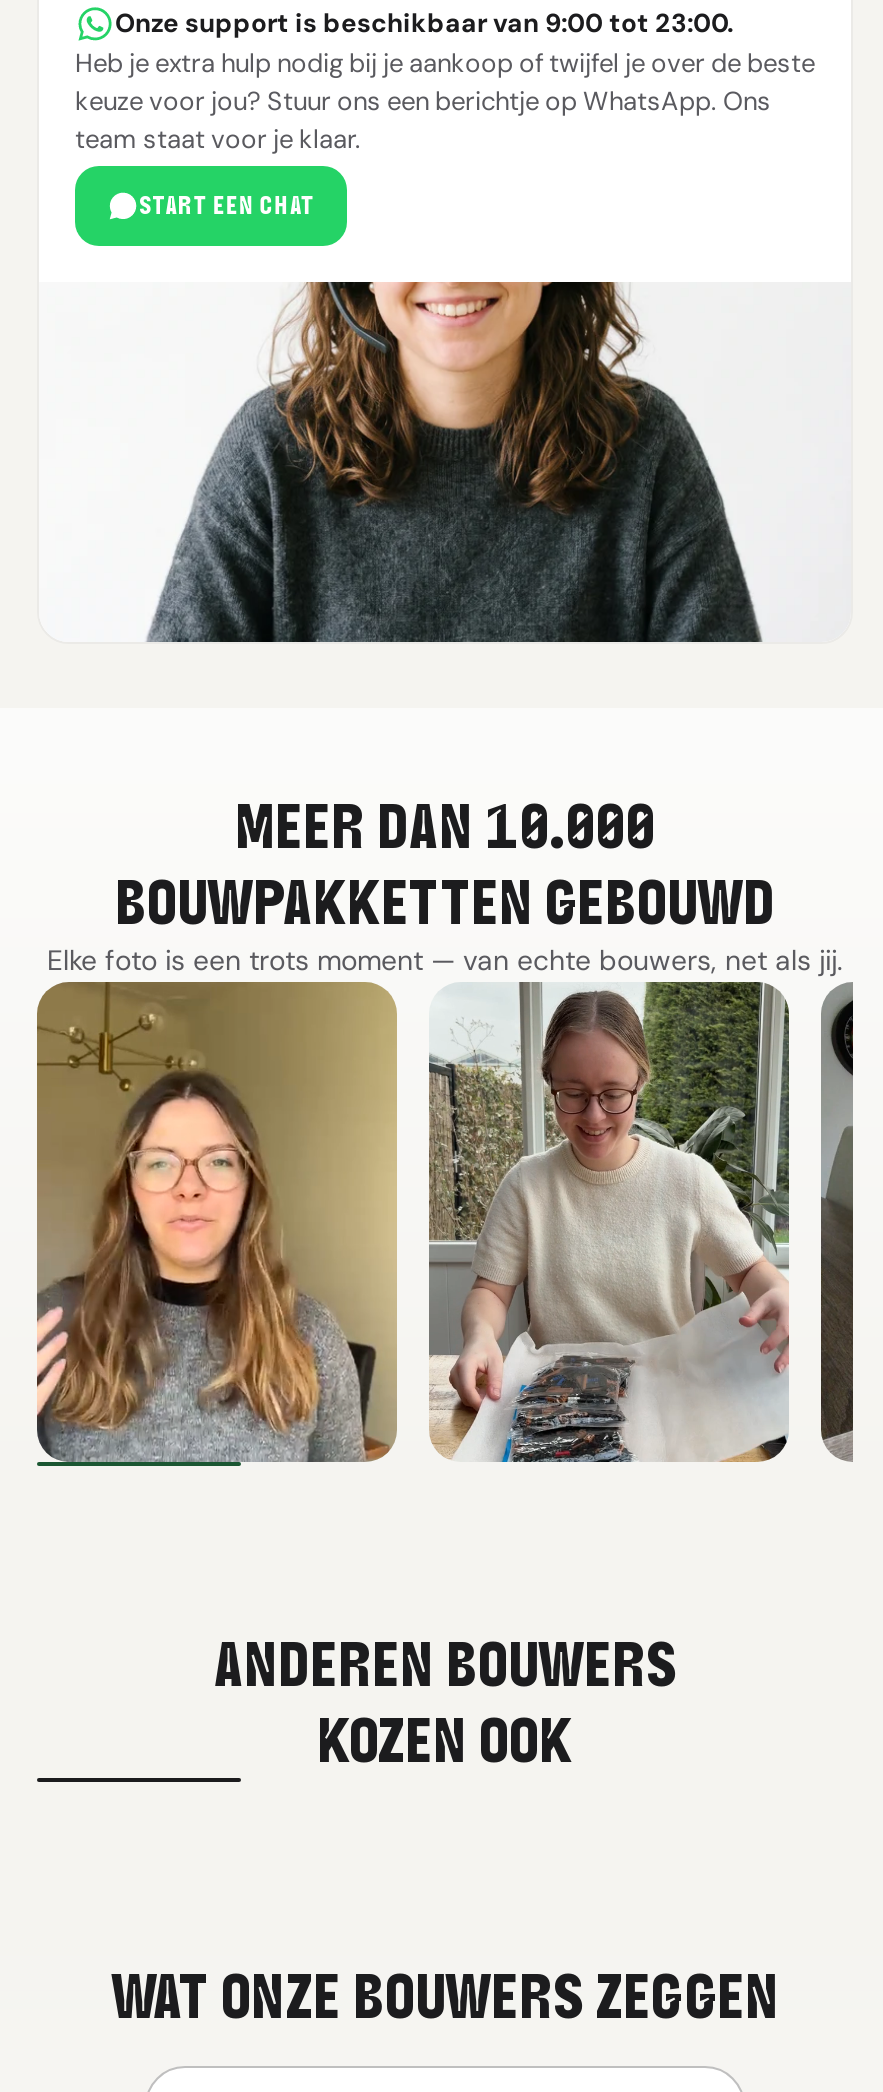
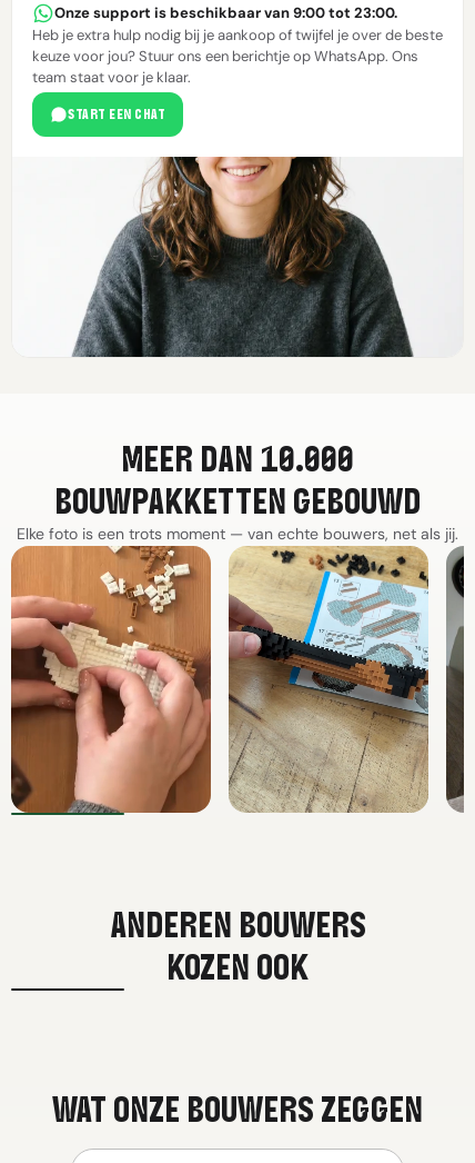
[35,984,397,1462] [image] -> [10,547,211,814] [image]
[427,984,791,1464] [image] -> [228,547,429,813] [image]

